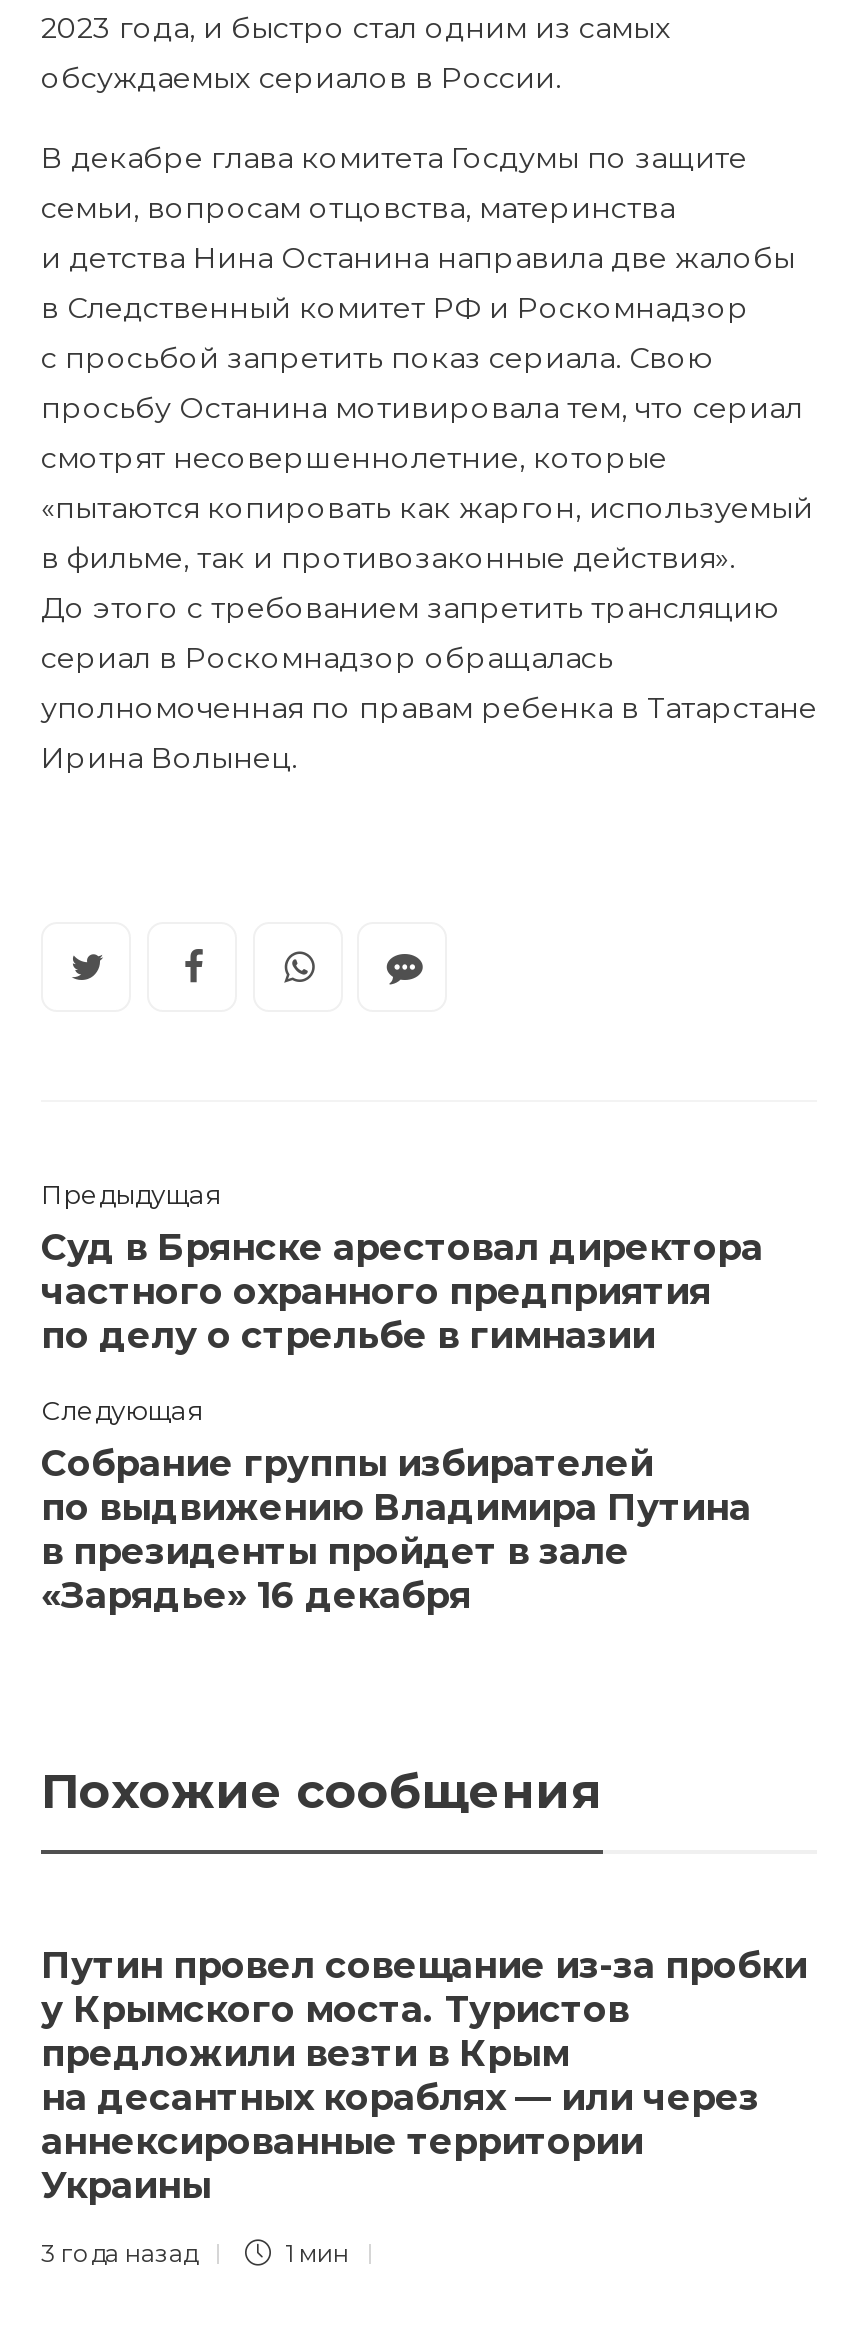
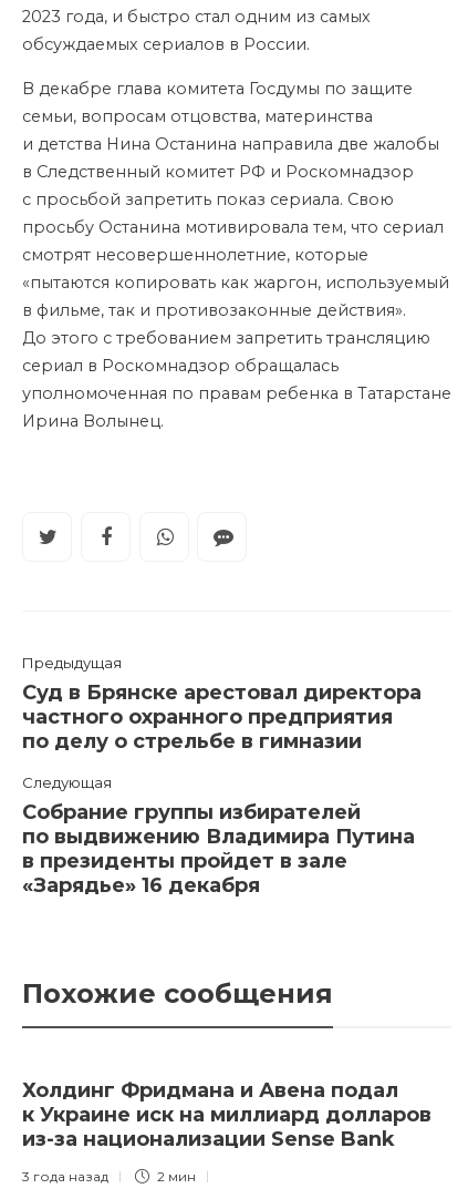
[41,1944,807,2208] Путин провел совещание из-за пробки | у Крымского моста. Туристов | предложили везти в Крым | на десантных кораблях — или через | аннексированные территории | Украины -> [22,1078,431,1151] Холдинг Фридмана и Авена подал | к Украине иск на миллиард долларов | из-за национализации Sense Bank
[279,2238,349,2268] 1 мин -> [154,1168,196,1184] 2 мин

